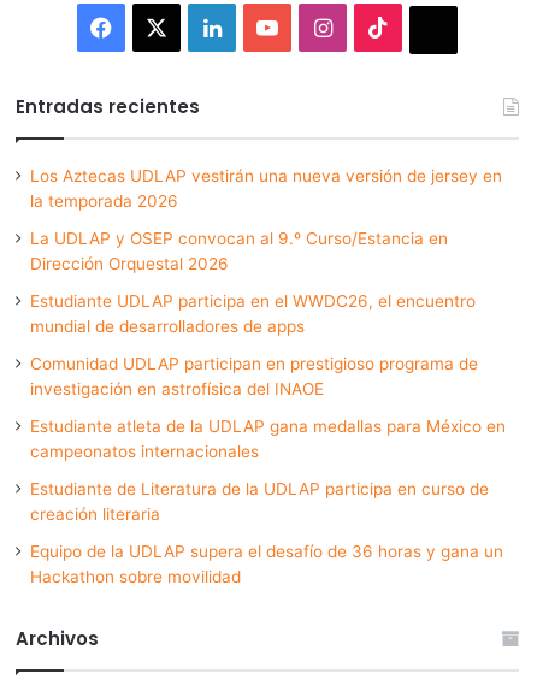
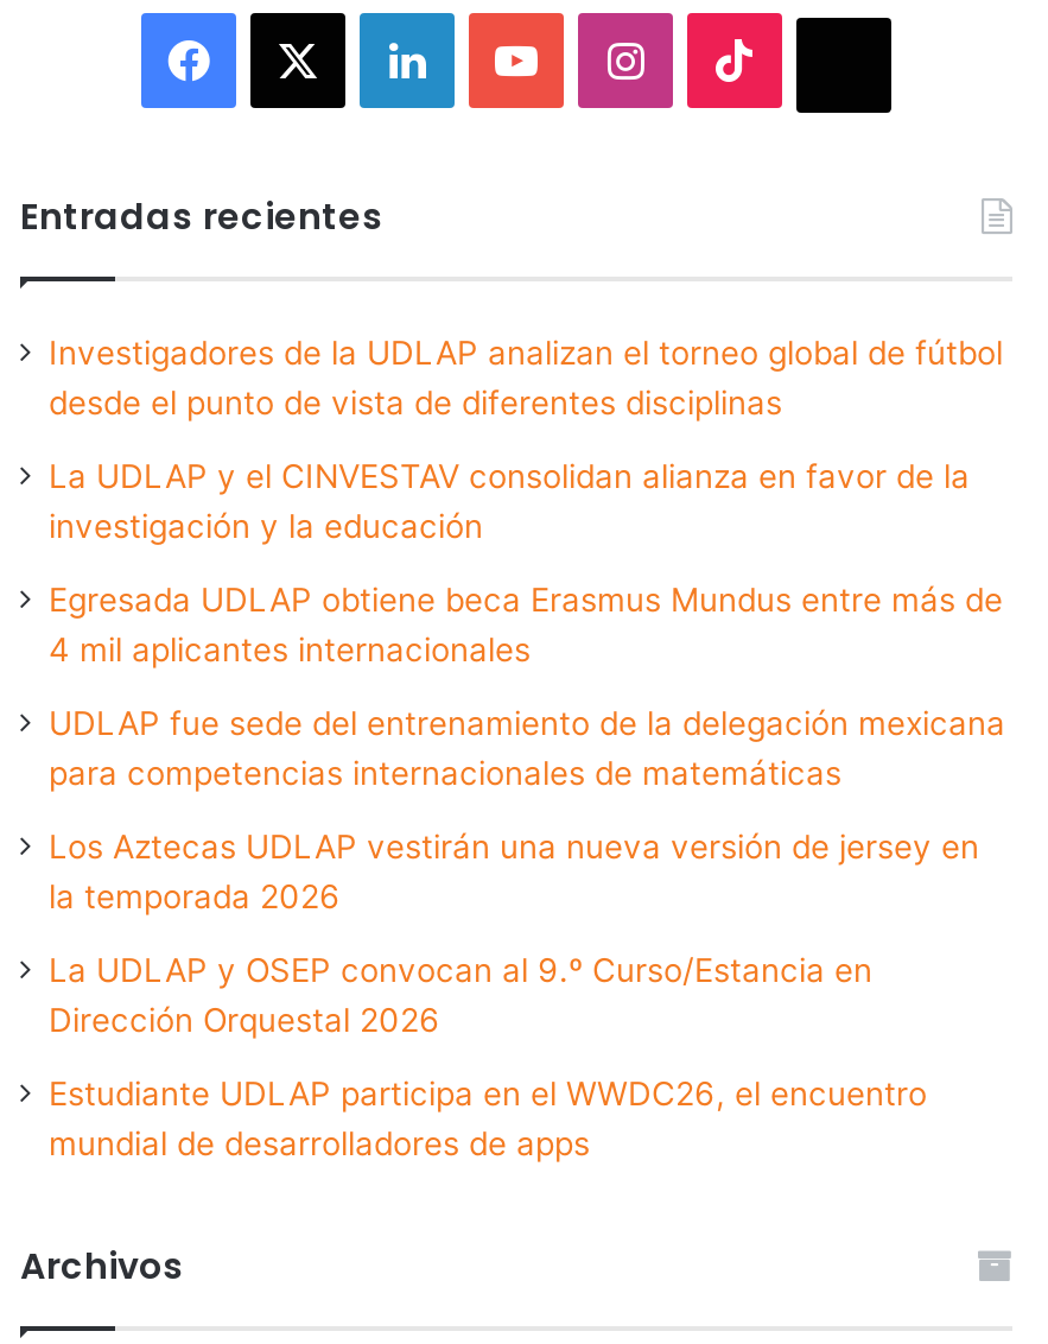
none -> [49,333,1005,792] Investigadores de la UDLAP analizan el torneo global de fútbol | desde el punto de vista de diferentes disciplinas | La UDLAP y el CINVESTAV consolidan alianza en favor de la | investigación y la educación | Egresada UDLAP obtiene beca Erasmus Mundus entre más de | 4 mil aplicantes internacionales | UDLAP fue sede del entrenamiento de la delegación mexicana | para competencias internacionales de matemáticas
moved [30,166,502,336] -> [49,827,979,1162]: Los Aztecas UDLAP vestirán una nueva versión de jersey en | la temporada 2026 | La UDLAP y OSEP convocan al 9.º Curso/Estancia en | Dirección Orquestal 2026 | Estudiante UDLAP participa en el WWDC26, el encuentro | mundial de desarrolladores de apps
[30,354,506,586] Comunidad UDLAP participan en prestigioso programa de | investigación en astrofísica del INAOE | Estudiante atleta de la UDLAP gana medallas para México en | campeonatos internacionales | Estudiante de Literatura de la UDLAP participa en curso de | creación literaria | Equipo de la UDLAP supera el desafío de 36 horas y gana un | Hackathon sobre movilidad -> none

